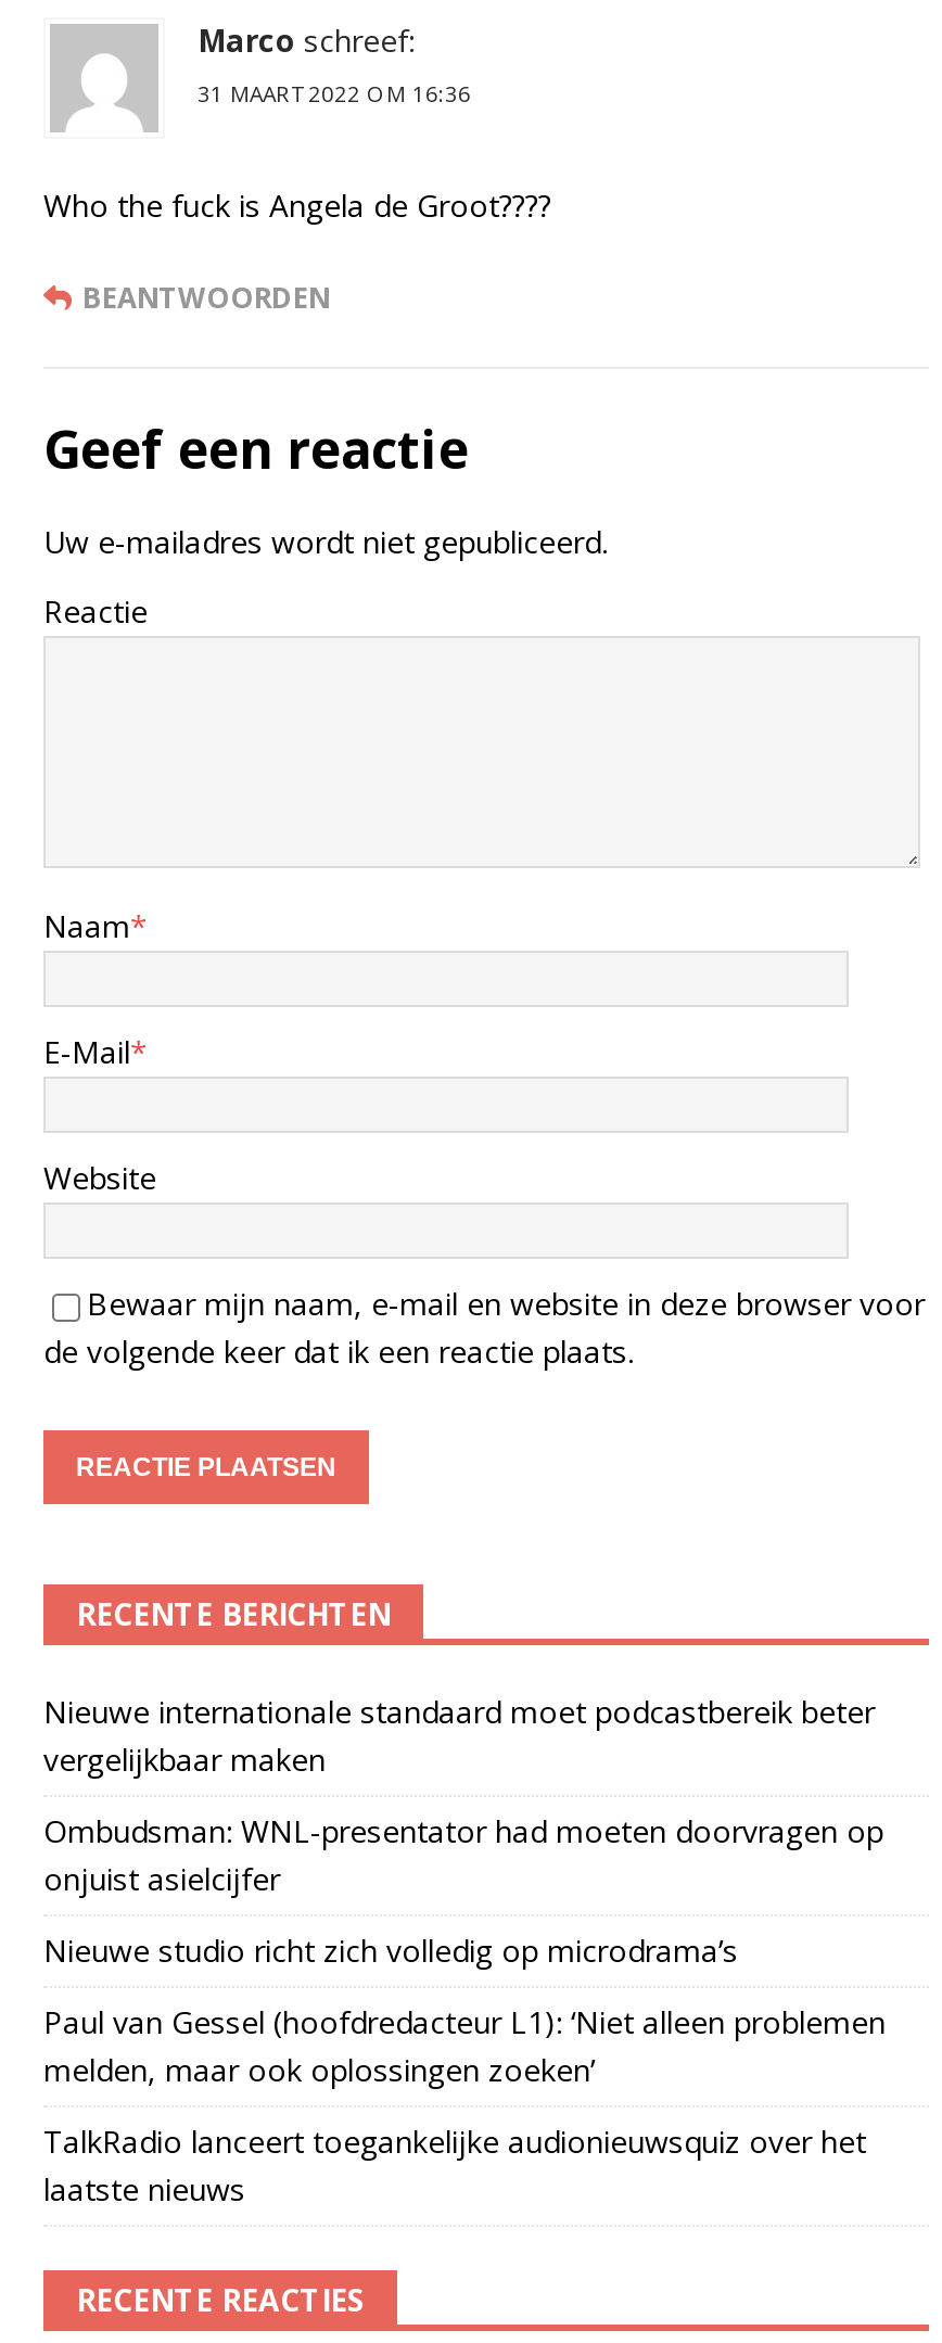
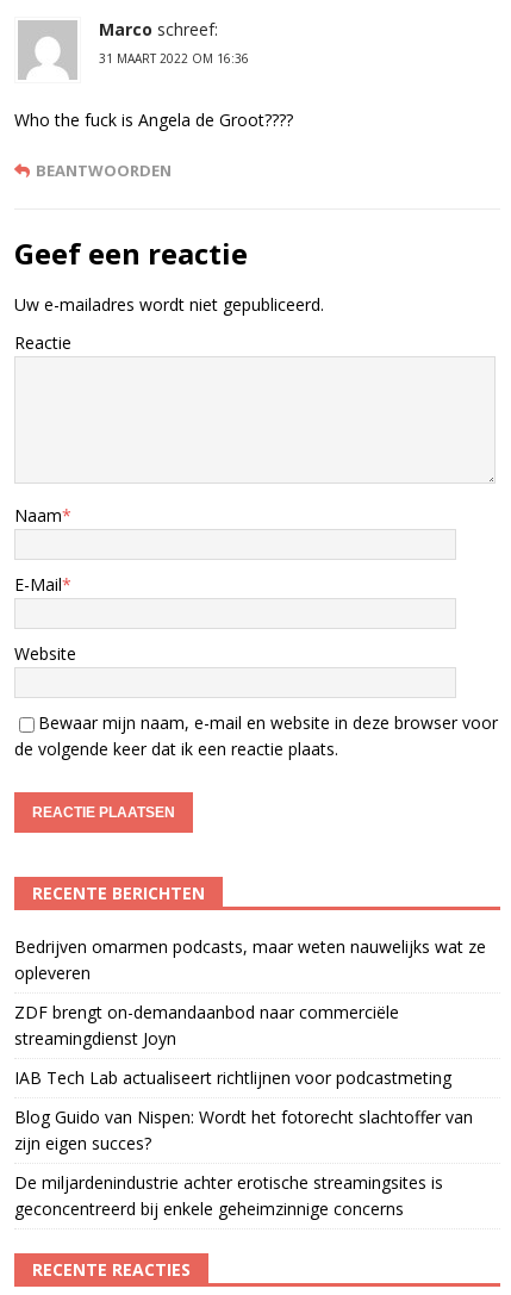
[43,1691,875,1780] Nieuwe internationale standaard moet podcastbereik beter | vergelijkbaar maken -> [14,935,486,984] Bedrijven omarmen podcasts, maar weten nauwelijks wat ze | opleveren
[43,1810,883,1899] Ombudsman: WNL-presentator had moeten doorvragen op | onjuist asielcijfer -> [14,1001,399,1050] ZDF brengt on-demandaanbod naar commerciële | streamingdienst Joyn
[43,1930,738,1971] Nieuwe studio richt zich volledig op microdrama’s -> [14,1066,451,1089] IAB Tech Lab actualiseert richtlijnen voor podcastmeting
[43,2001,886,2090] Paul van Gessel (hoofdredacteur L1): ‘Niet alleen problemen | melden, maar ook oplossingen zoeken’ -> [14,1106,473,1154] Blog Guido van Nispen: Wordt het fotorecht slachtoffer van | zijn eigen succes?
[43,2121,866,2210] TalkRadio lanceert toegankelijke audionieuwsquiz over het | laatste nieuws -> [14,1171,443,1220] De miljardenindustrie achter erotische streamingsites is | geconcentreerd bij enkele geheimzinnige concerns

